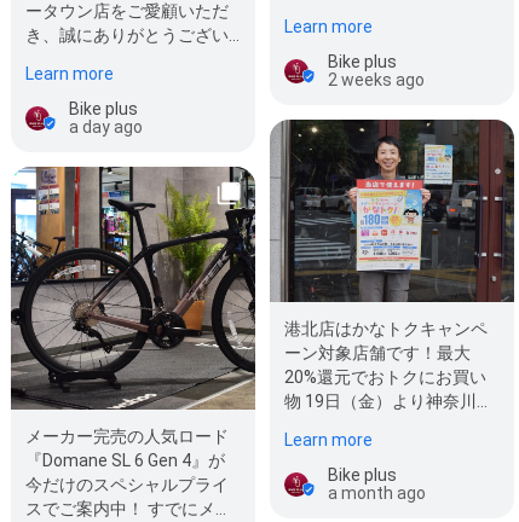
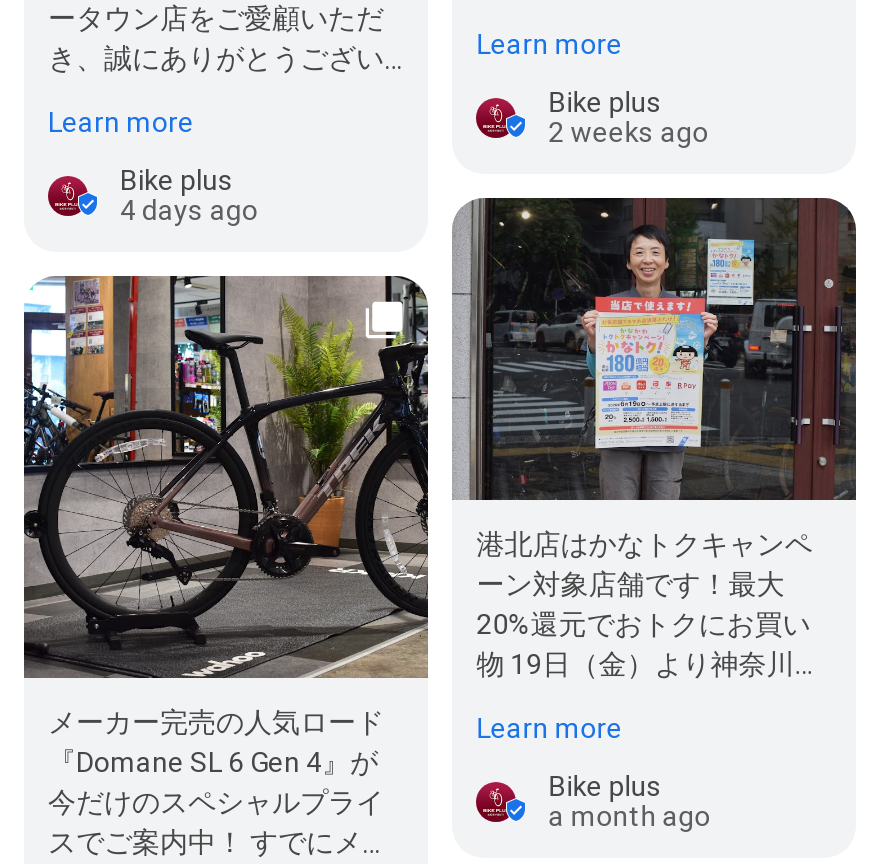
[69,118,143,137] a day ago -> [120,195,258,227] 4 days ago

